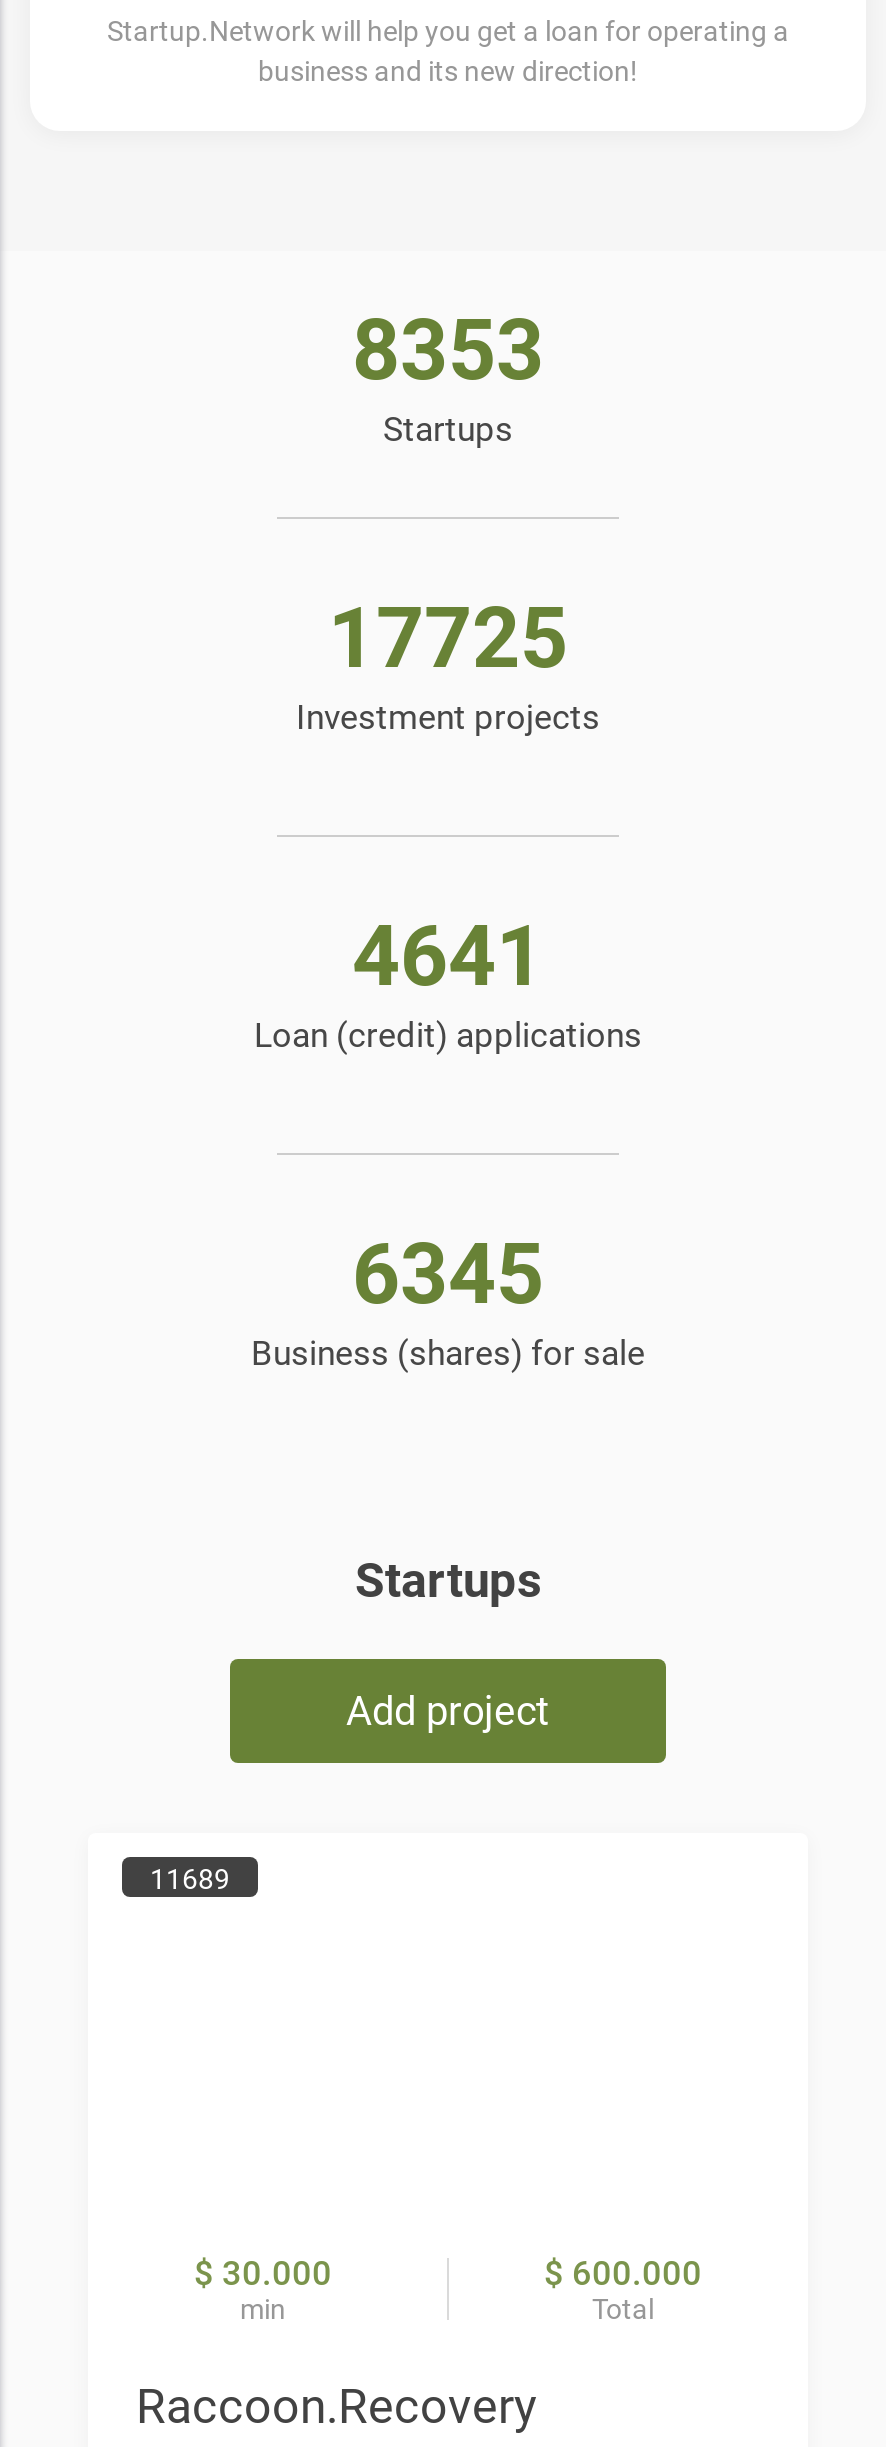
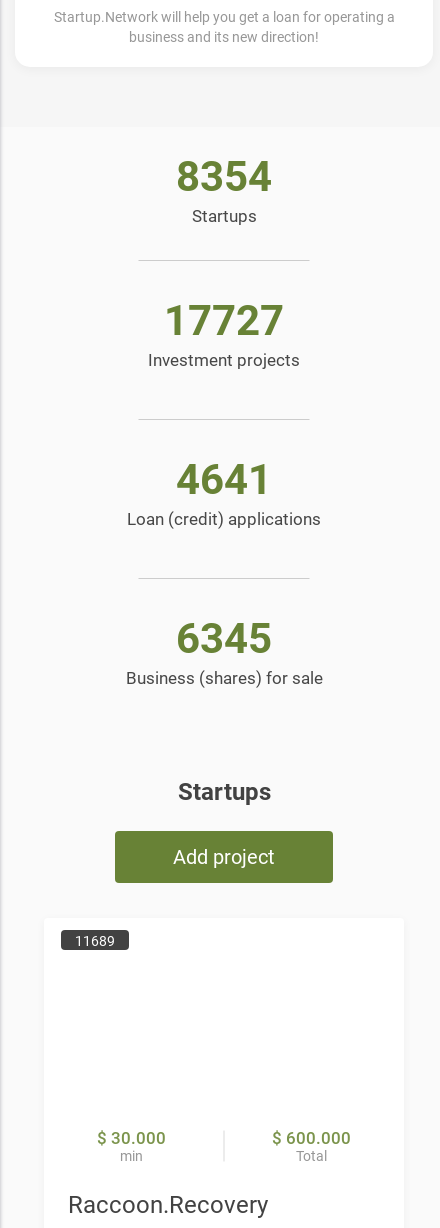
[352,301,544,399] 8353 -> [176,152,272,201] 8354
[328,589,568,687] 17725 -> [164,296,284,345] 17727

